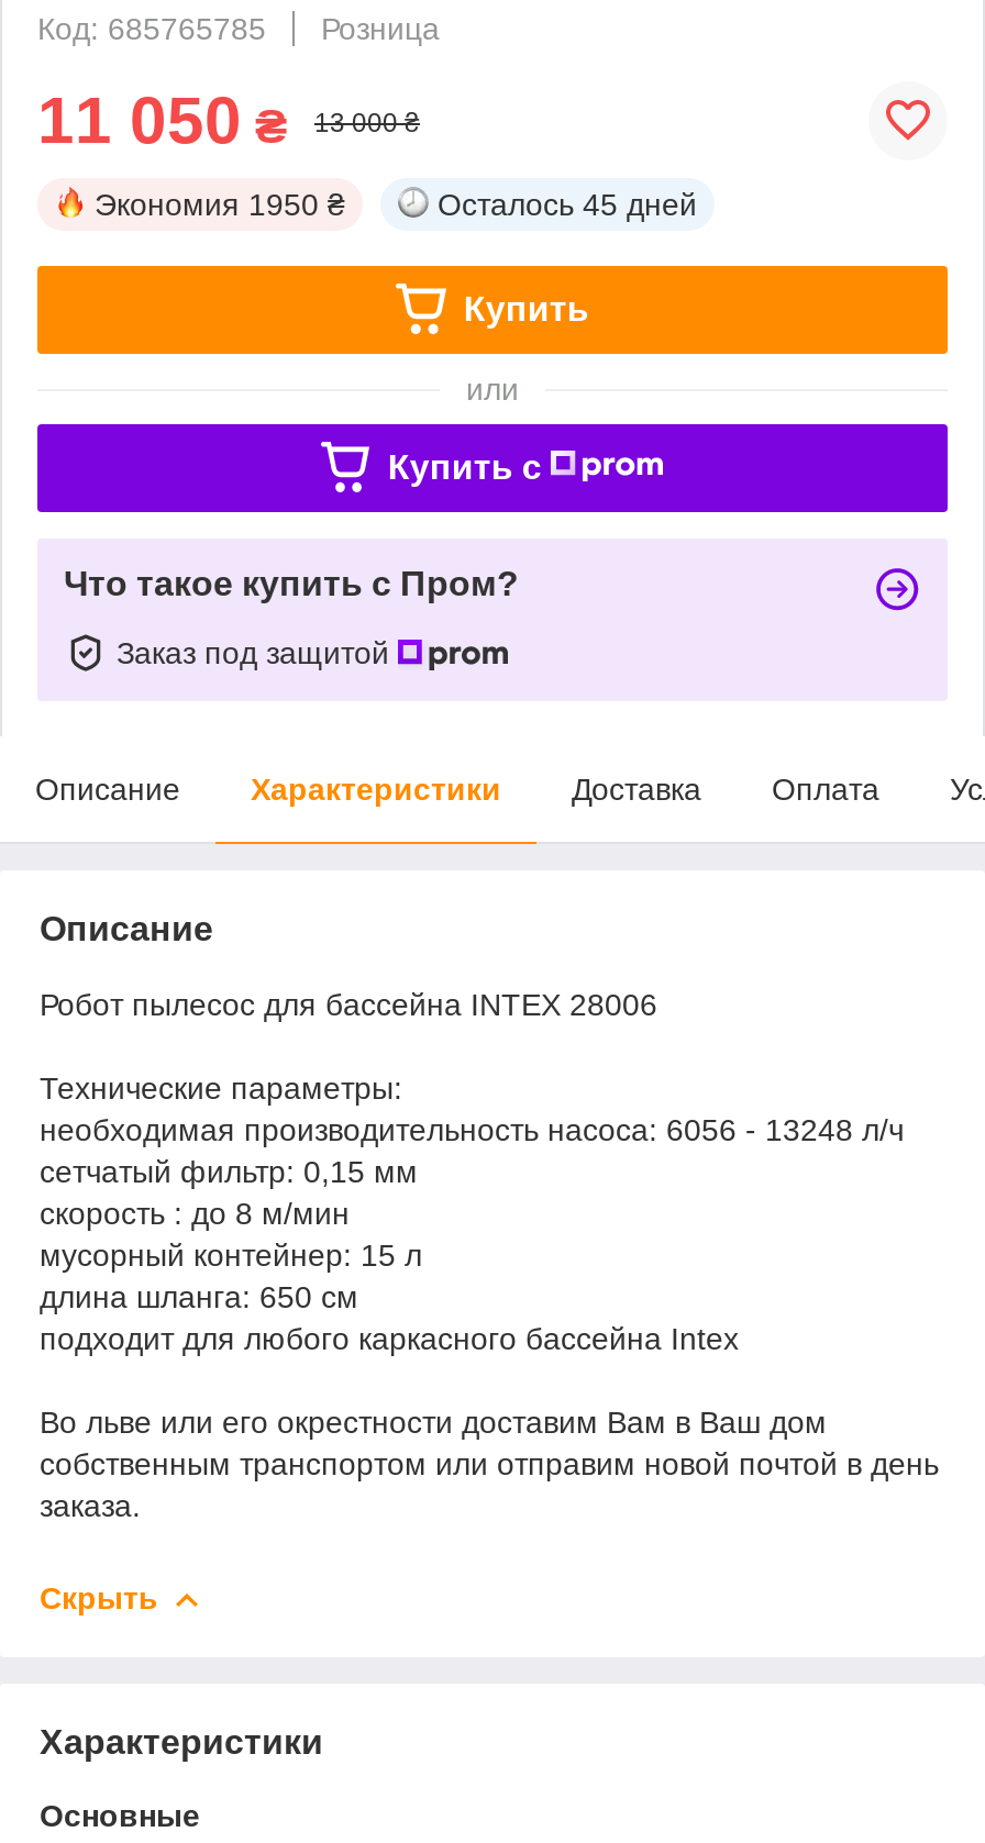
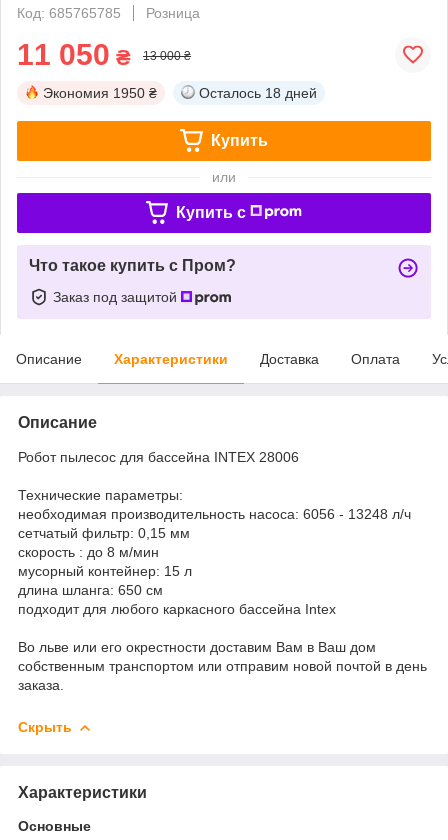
[438,186,697,222] Осталось 45 дней -> [199,85,317,101] Осталось 18 дней

